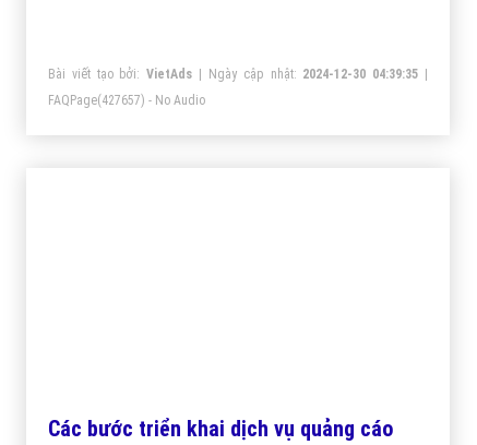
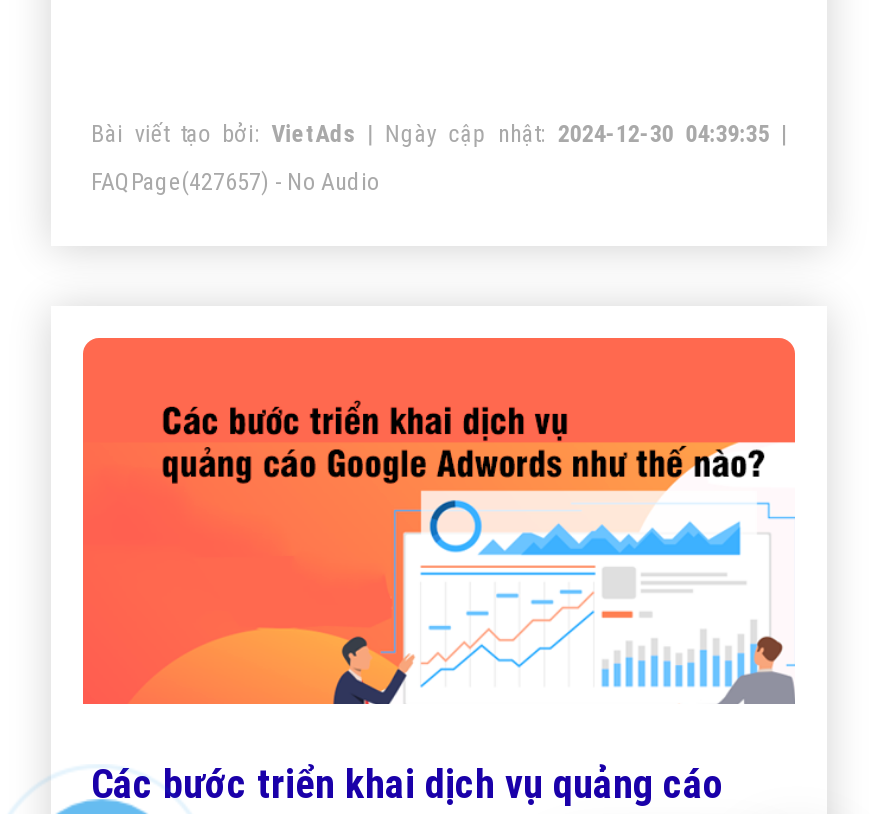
none -> [81,336,797,706] [image]

